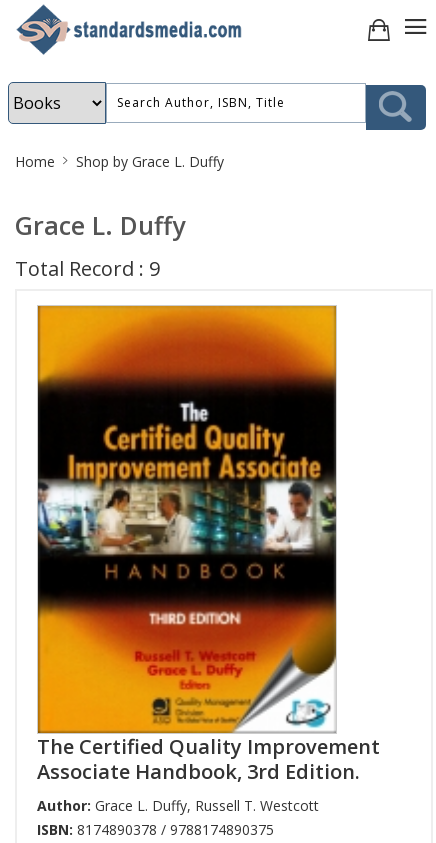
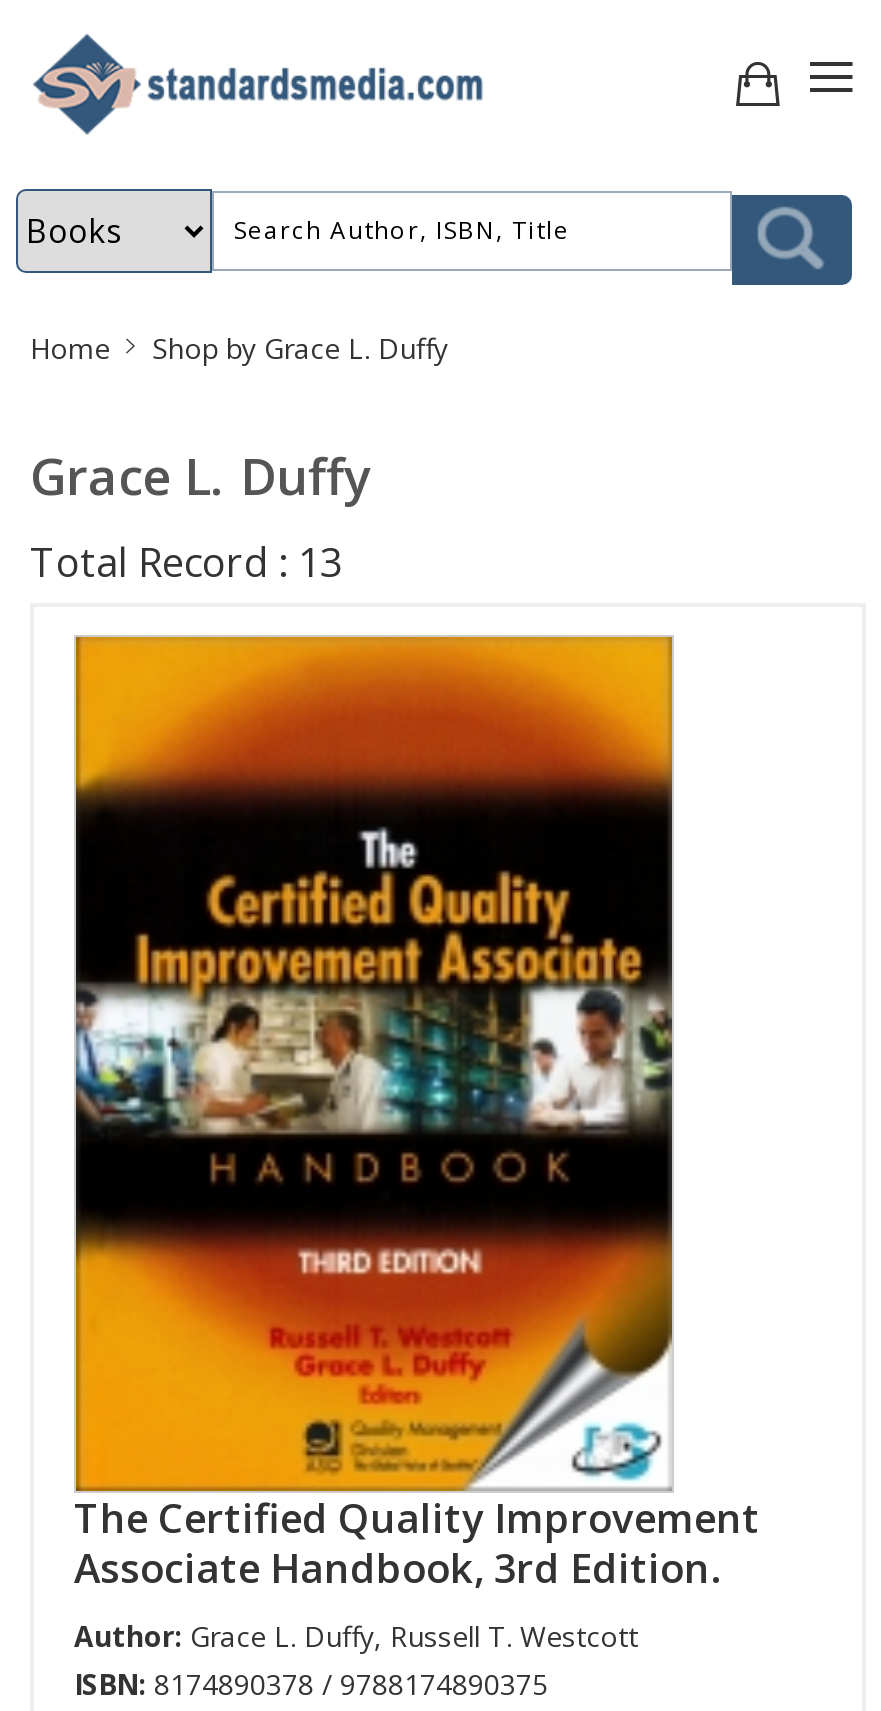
[15,255,160,282] Total Record : 9 -> [30,535,342,589] Total Record : 13

